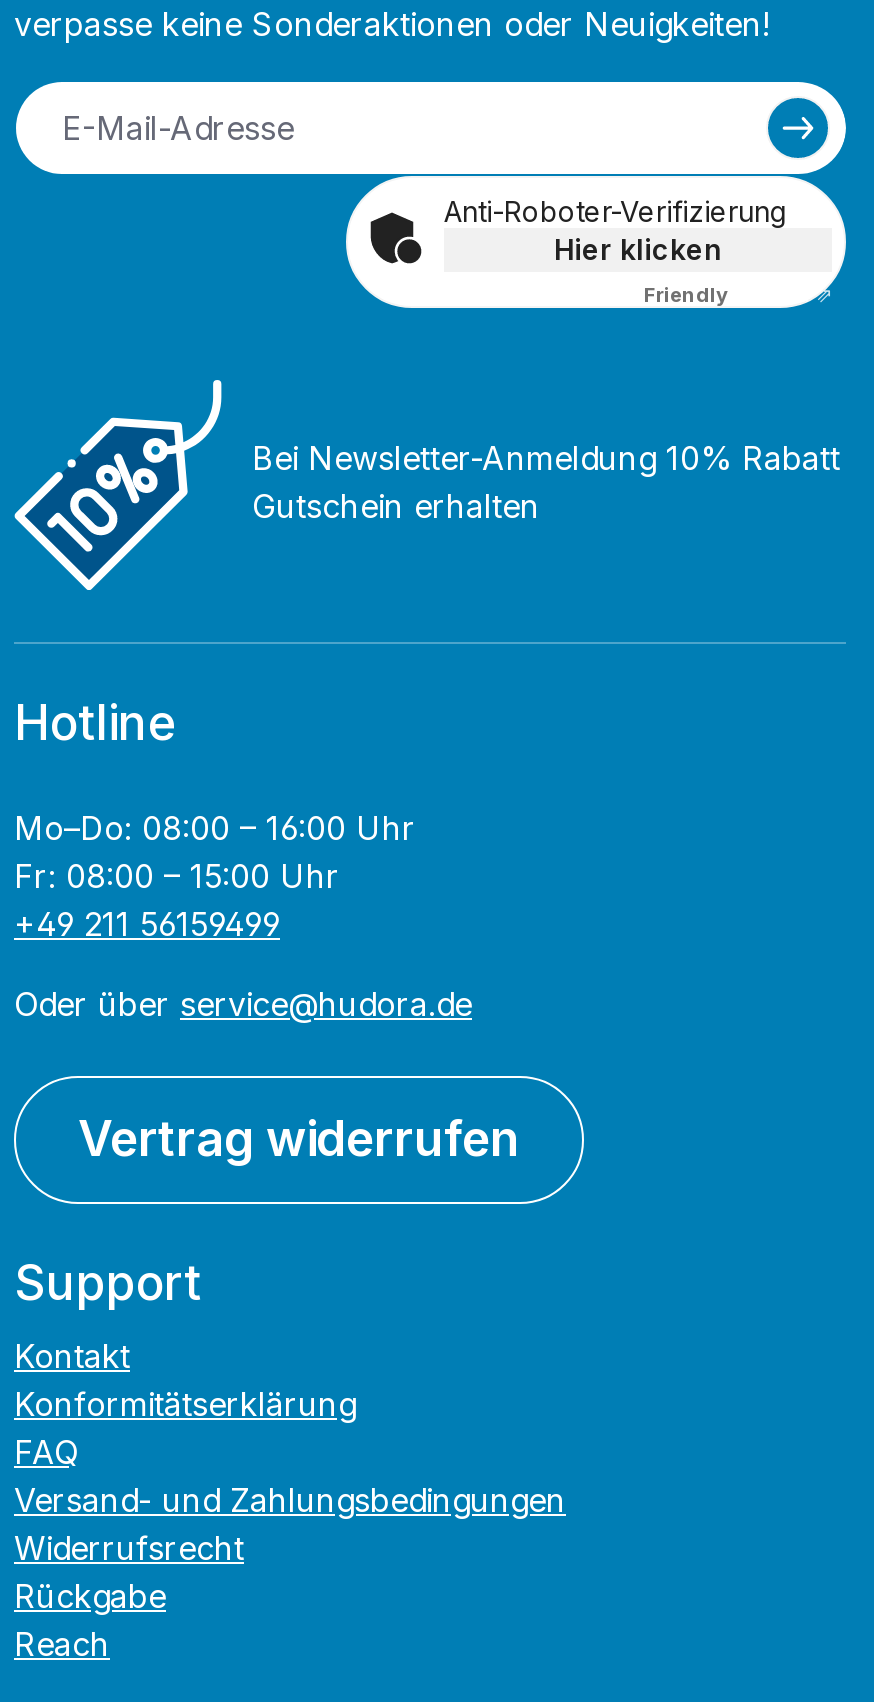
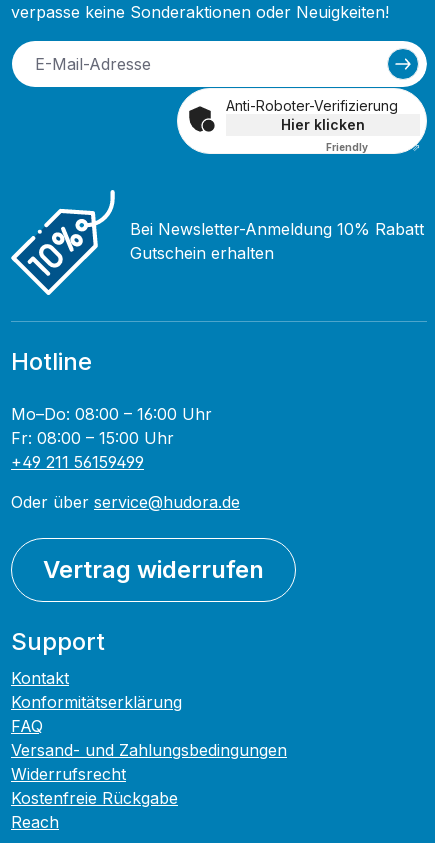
[14,1576,166,1616] Rückgabe -> [11,788,178,808] Kostenfreie Rückgabe

